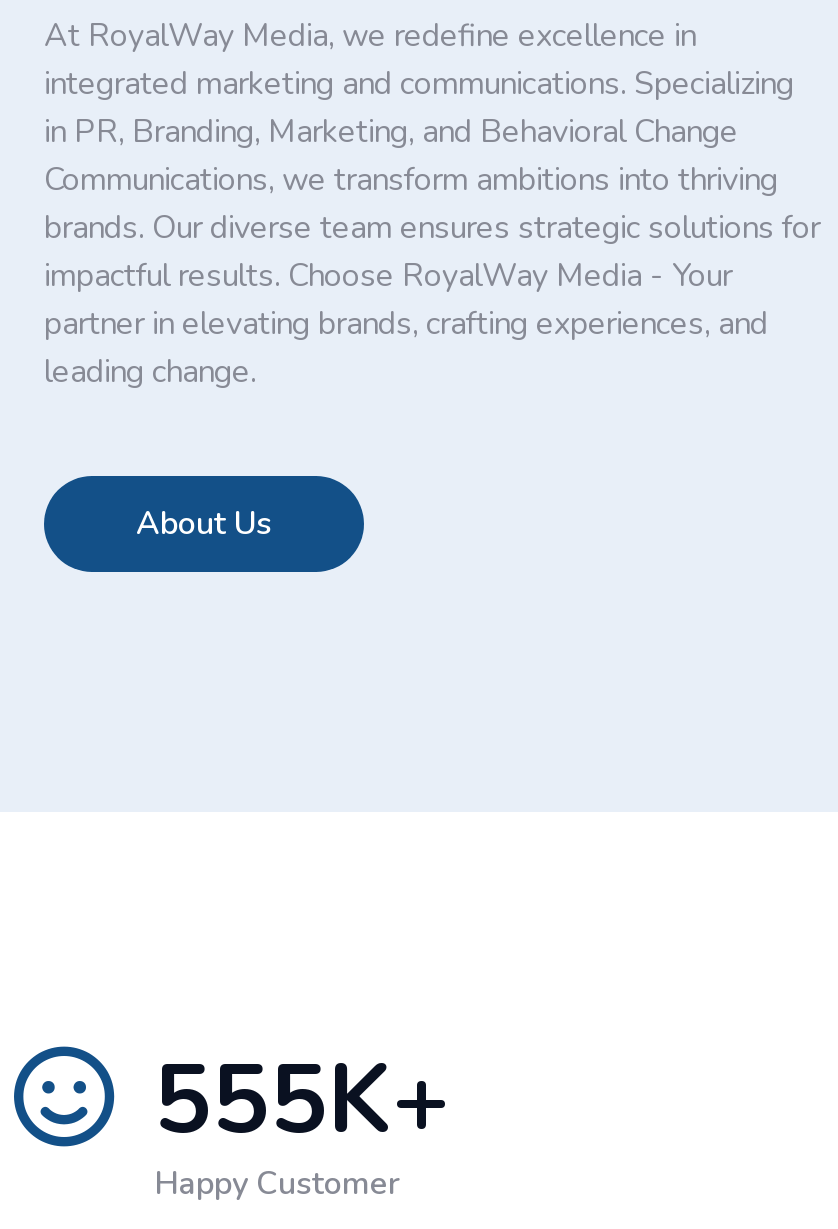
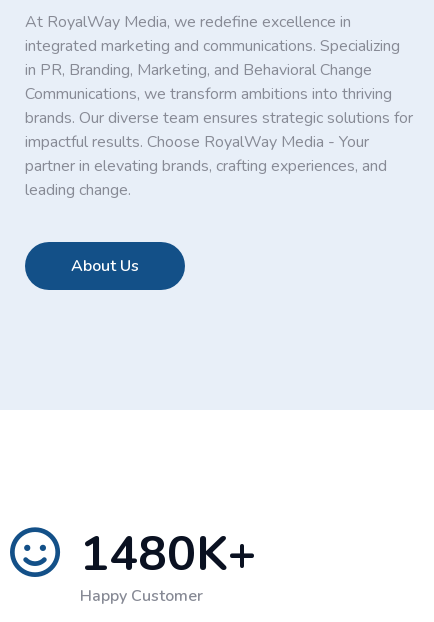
[154,1034,448,1166] 555K+ -> [80,521,256,587] 1480K+

